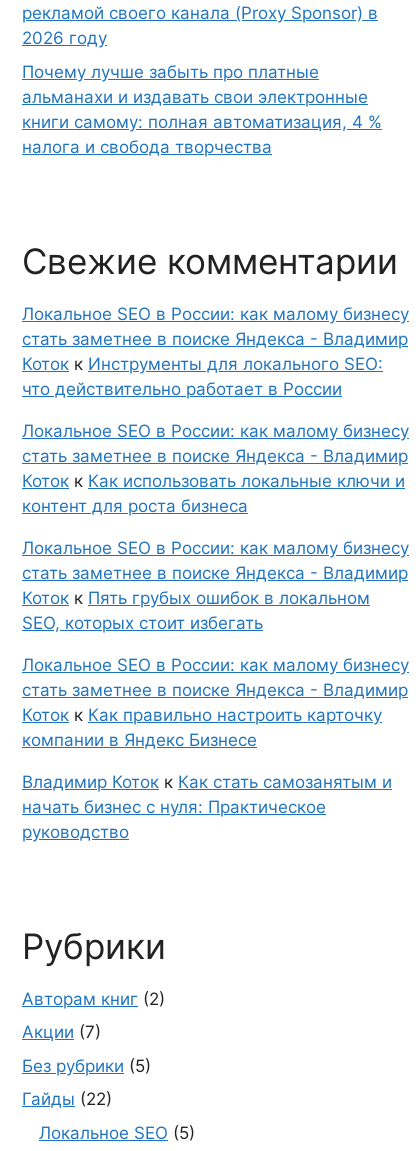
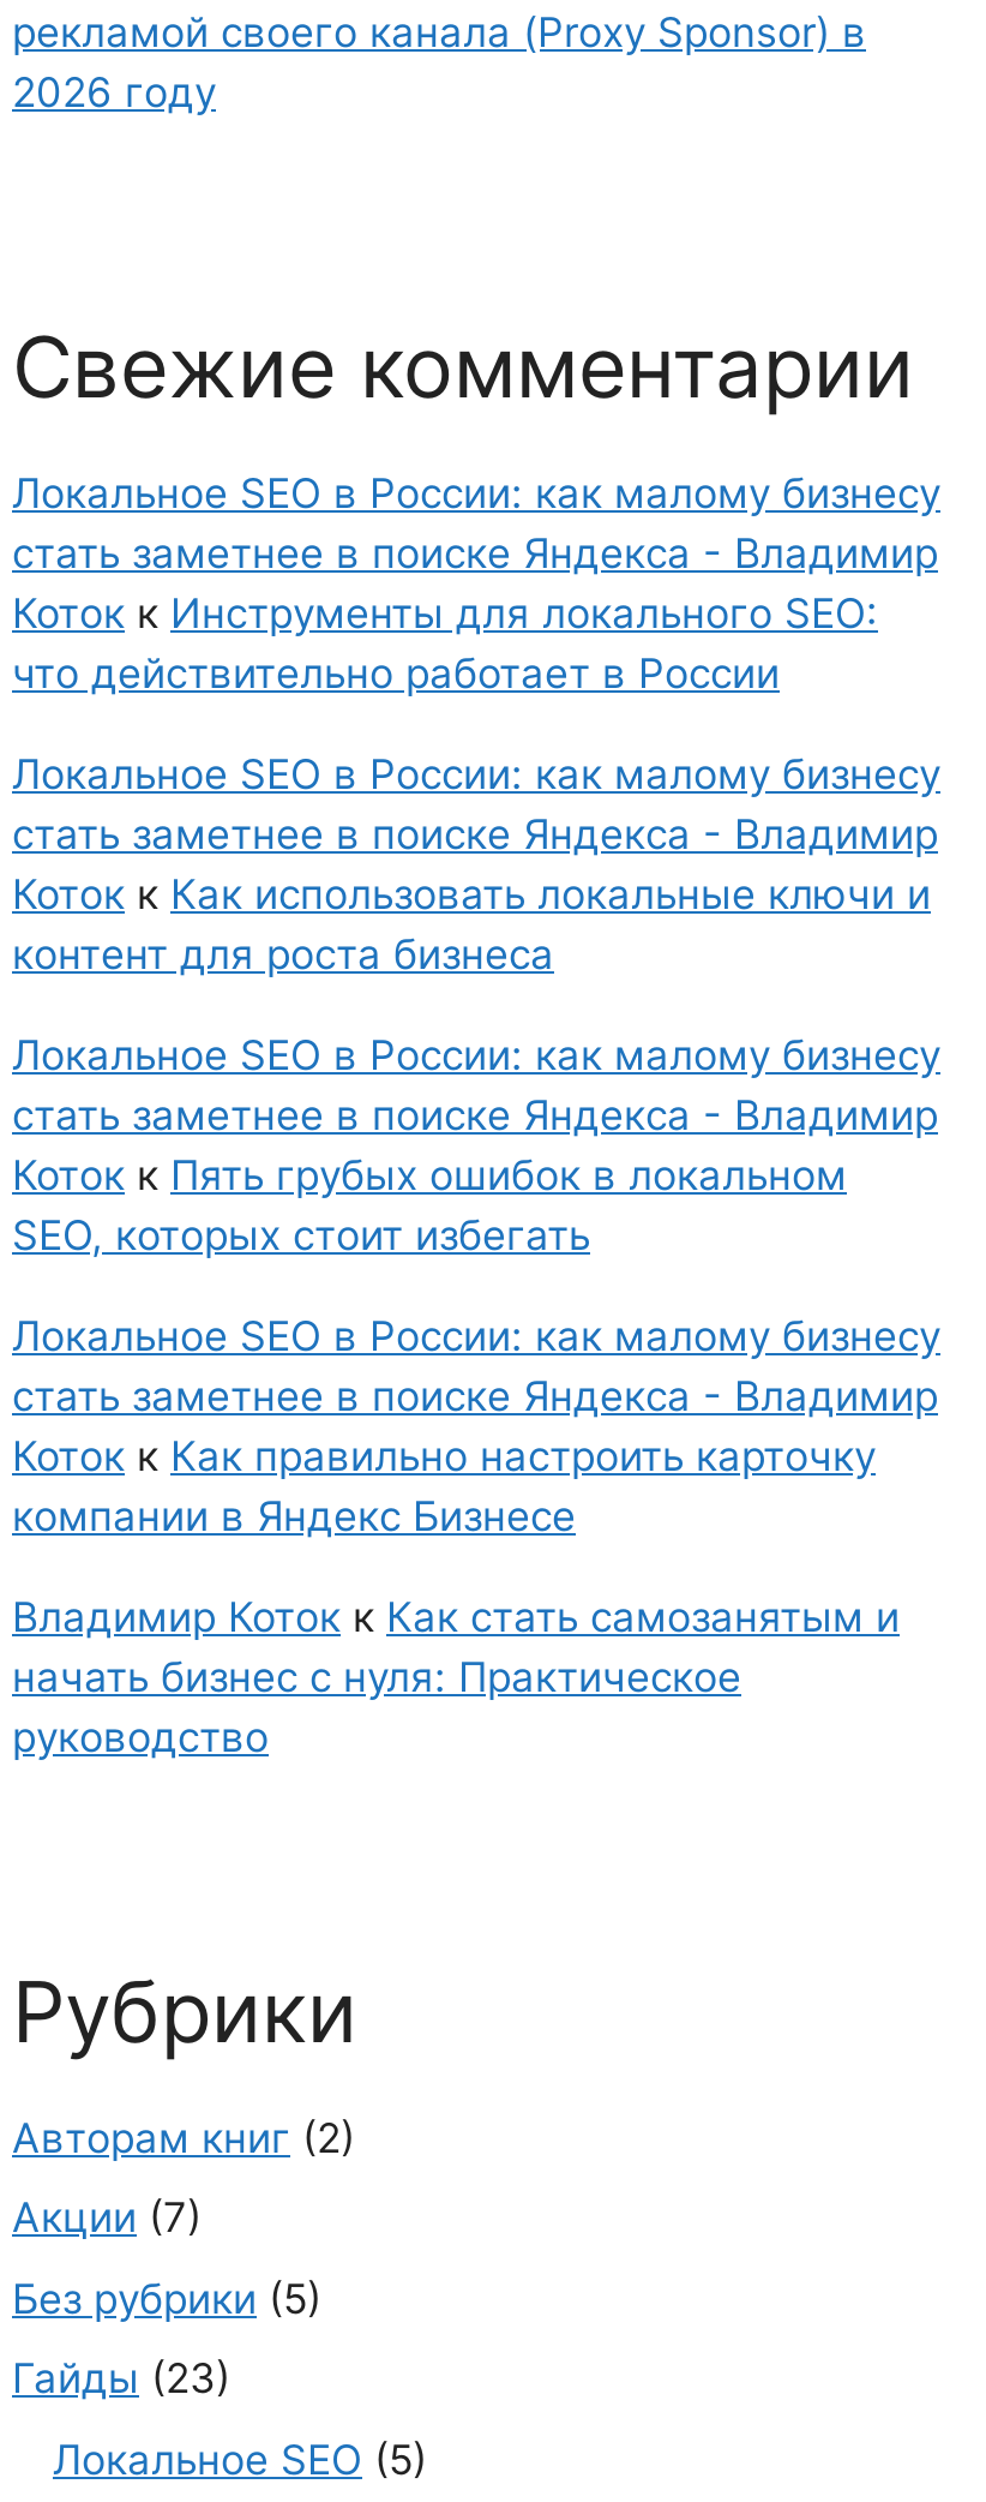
[22,62,382,157] Почему лучше забыть про платные | альманахи и издавать свои электронные | книги самому: полная автоматизация, 4 % | налога и свобода творчества -> none
[22,1089,112,1109] Гайды (22) -> [12,2355,230,2403] Гайды (23)

